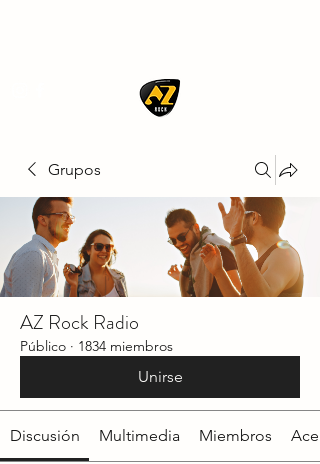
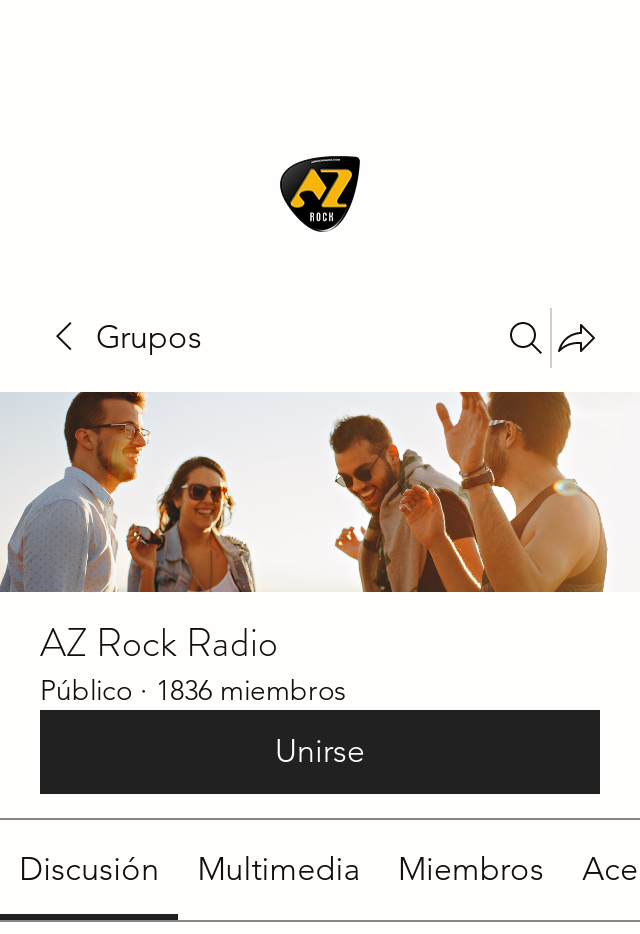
[20,337,173,355] Público · 1834 miembros -> [40,672,346,708] Público · 1836 miembros

